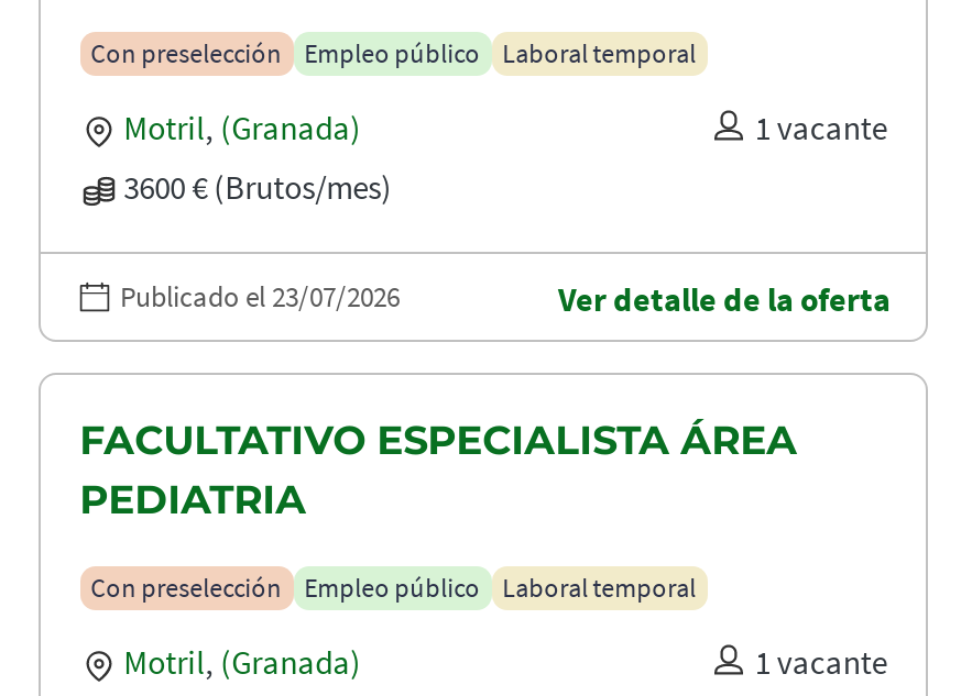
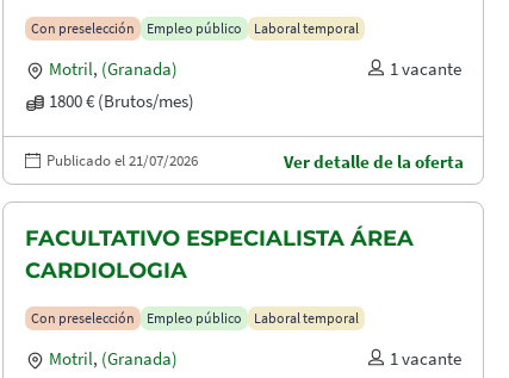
[124,166,392,207] 3600 € (Brutos/mes) -> [48,89,194,112] 1800 € (Brutos/mes)
[120,278,400,315] Publicado el 23/07/2026 -> [46,150,198,170] Publicado el 21/07/2026
[79,477,306,525] PEDIATRIA -> [25,258,187,284] CARDIOLOGIA

